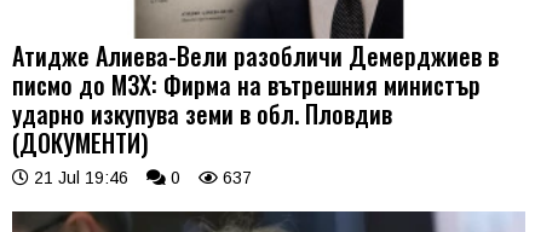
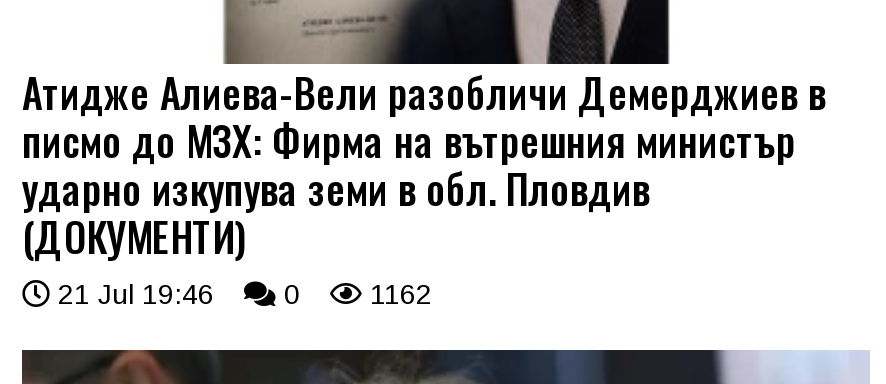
[29,168,252,188] 21 Jul 19:46 0 637 -> [50,279,432,311] 21 Jul 19:46 0 1162

